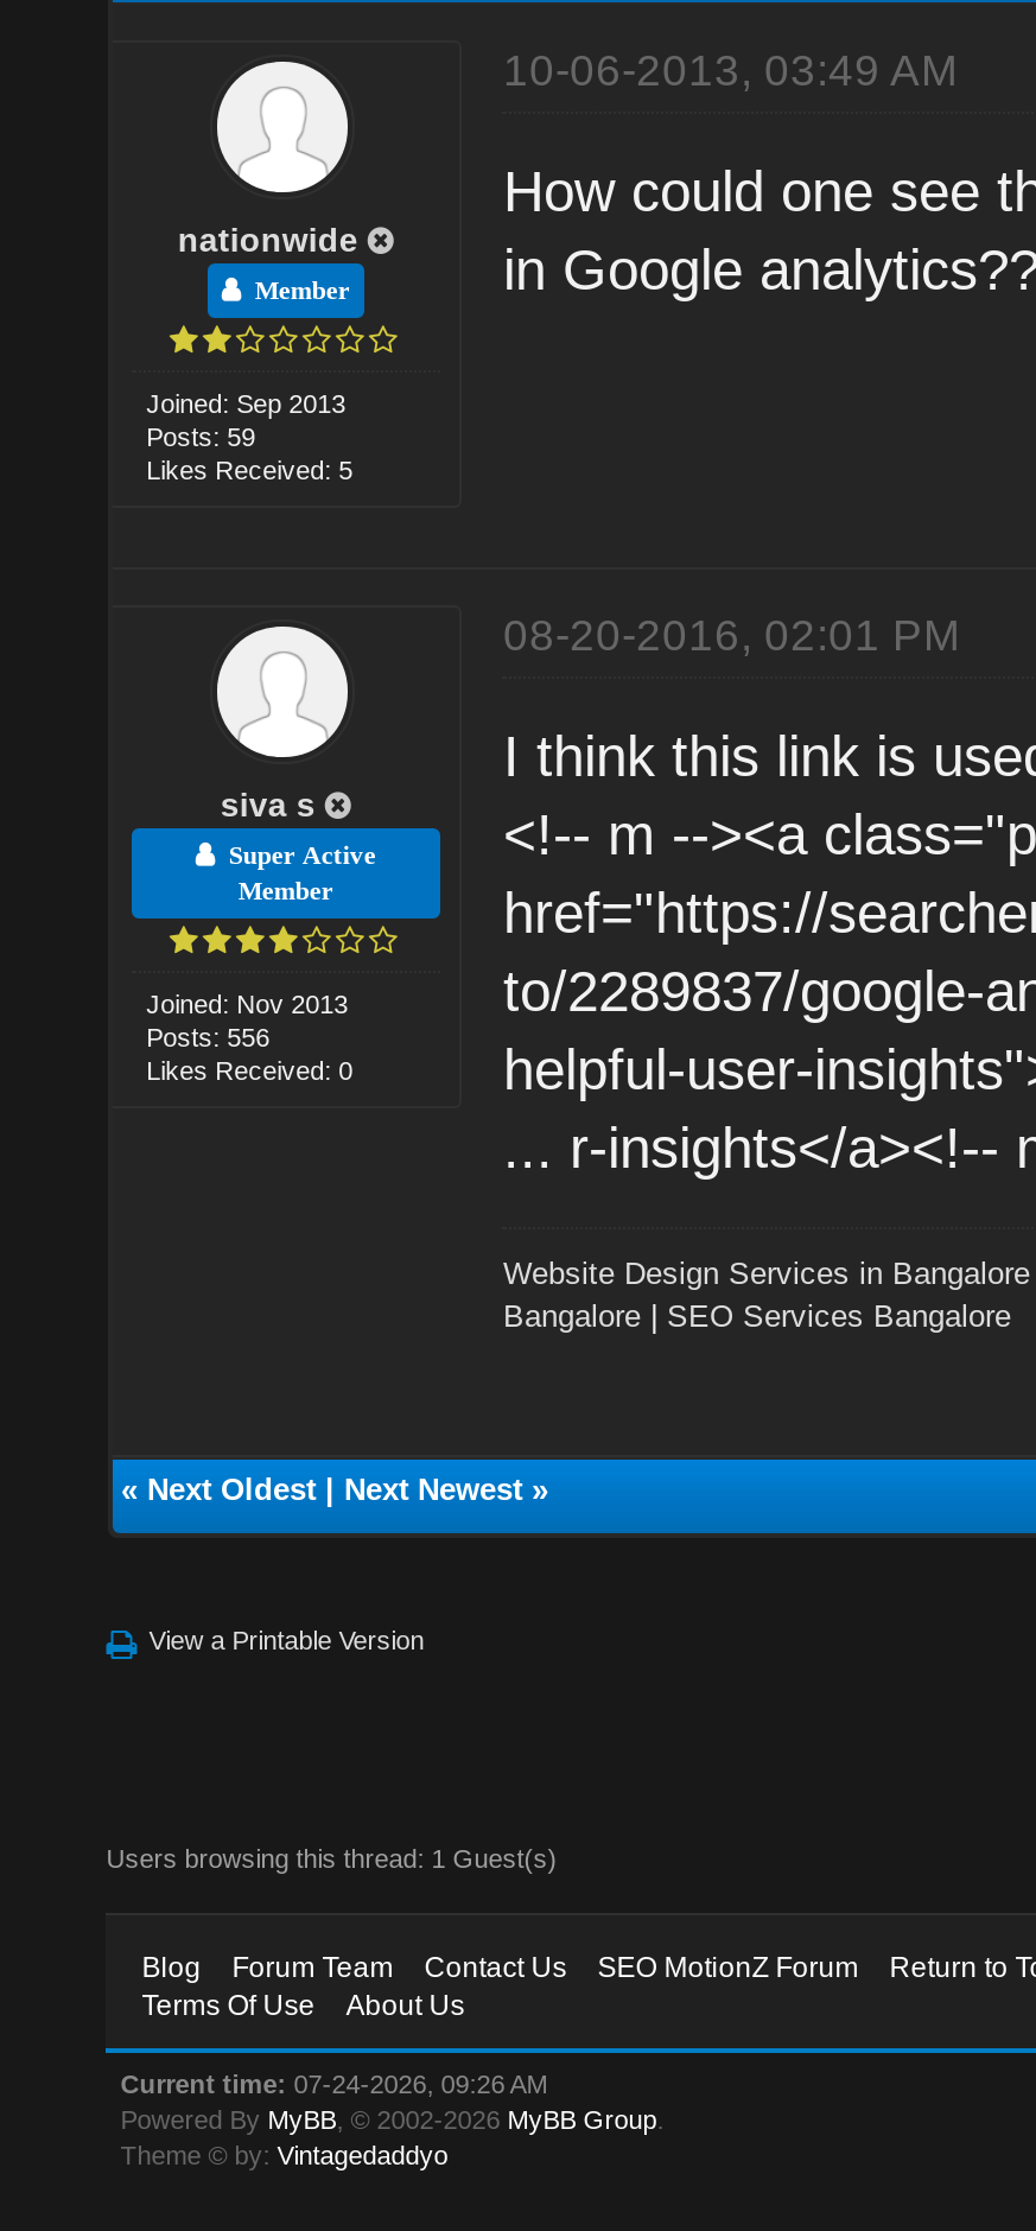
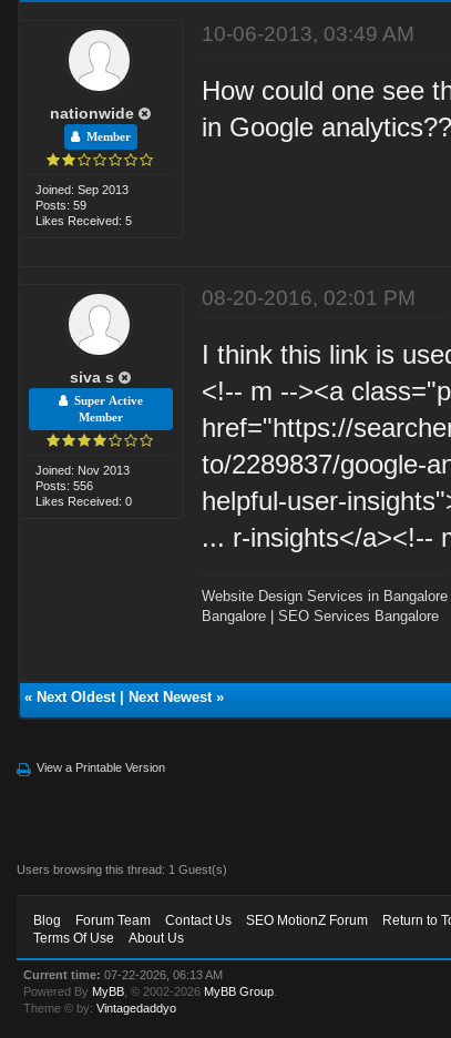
[120,2070,548,2098] Current time: 07-24-2026, 09:26 AM -> [23,968,223,981] Current time: 07-22-2026, 06:13 AM

